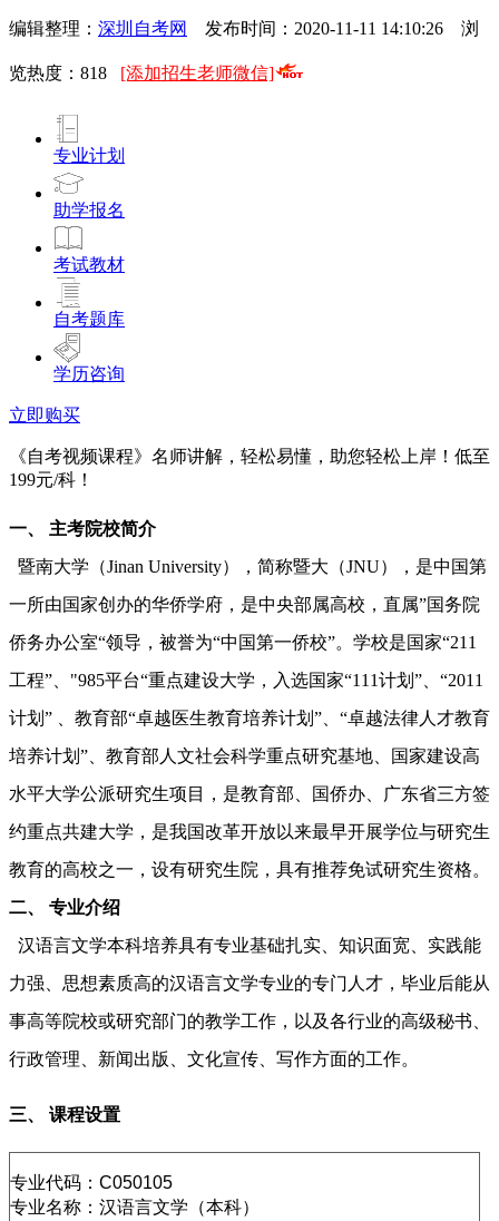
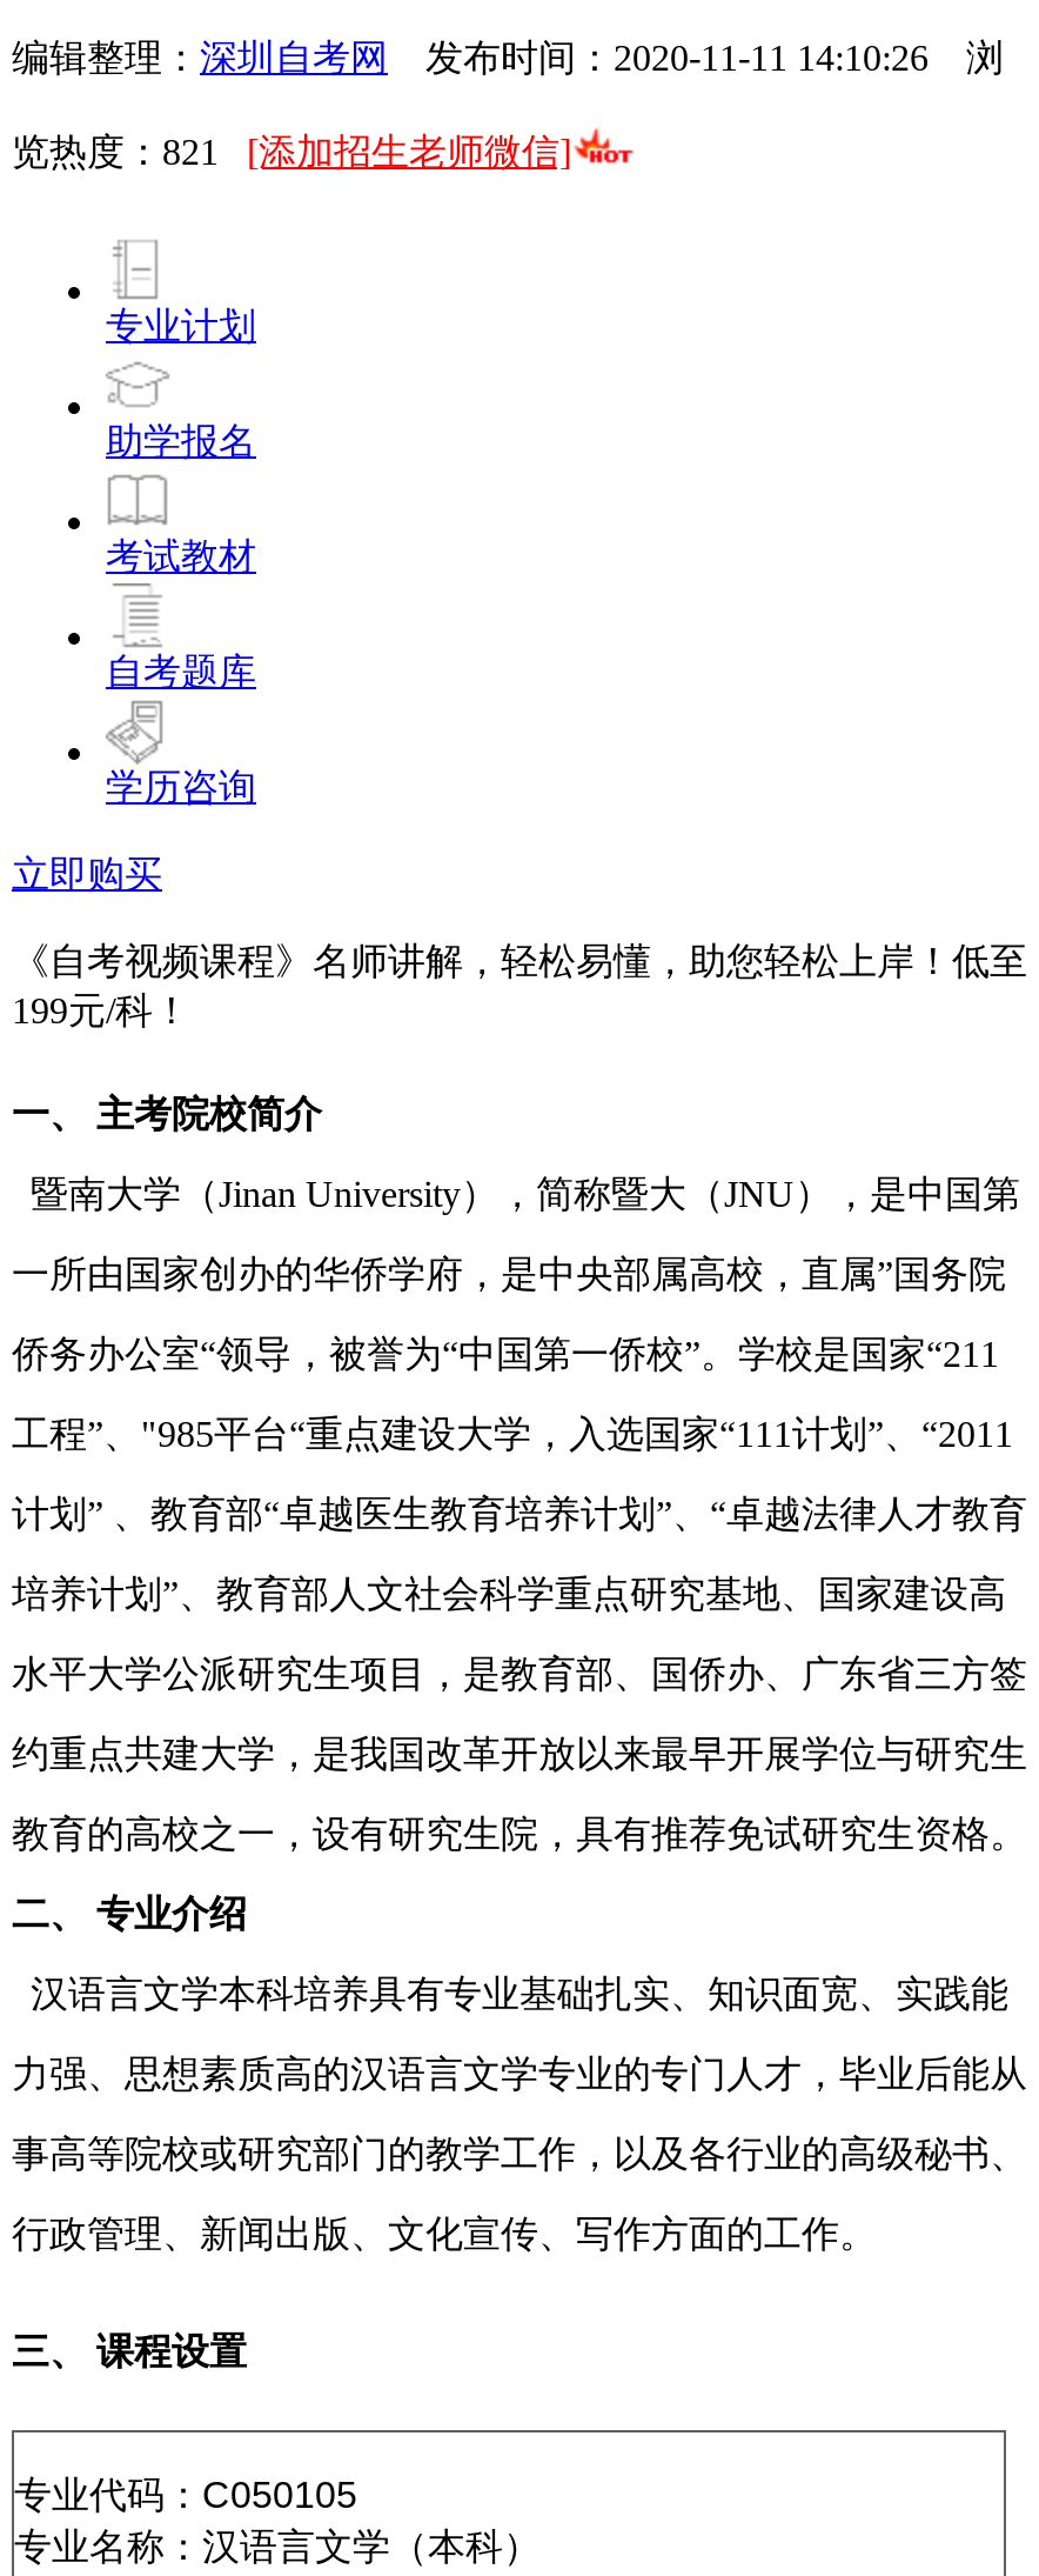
[9,63,274,82] 览热度：818 [添加招生老师微信] -> [12,131,571,171] 览热度：821 [添加招生老师微信]

